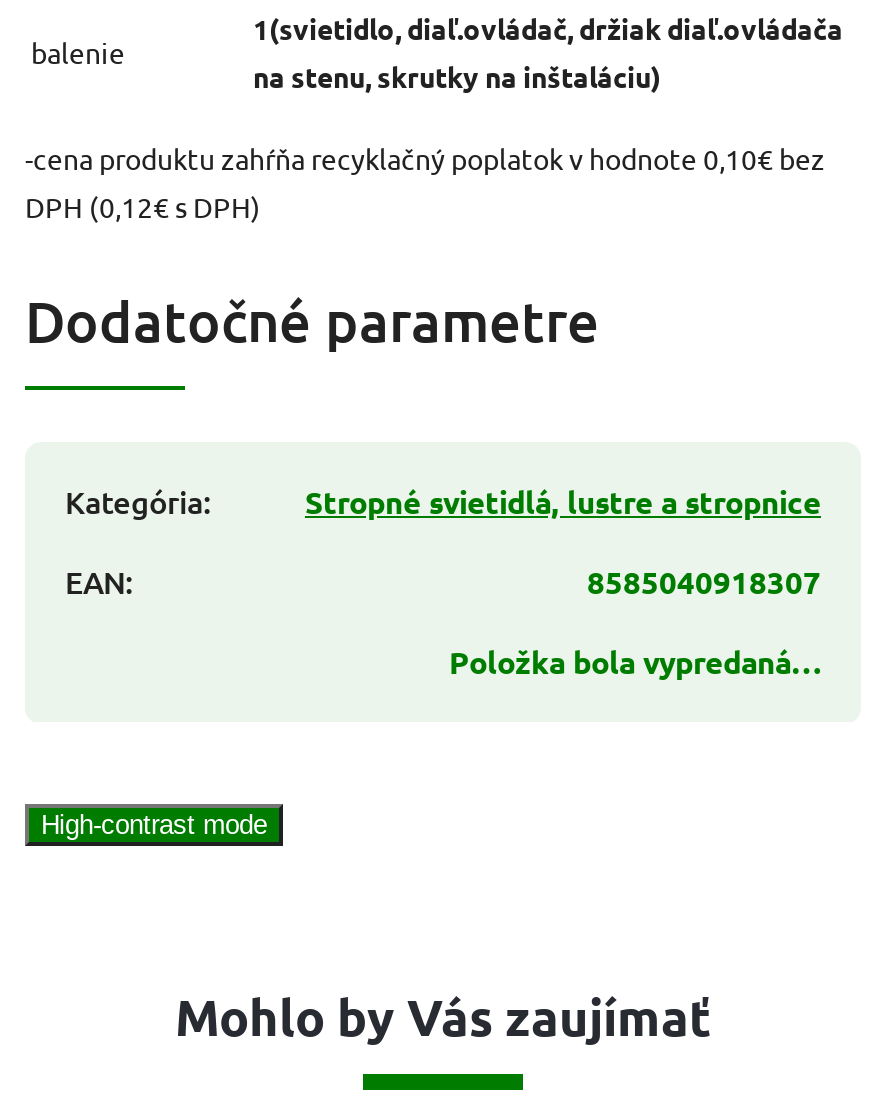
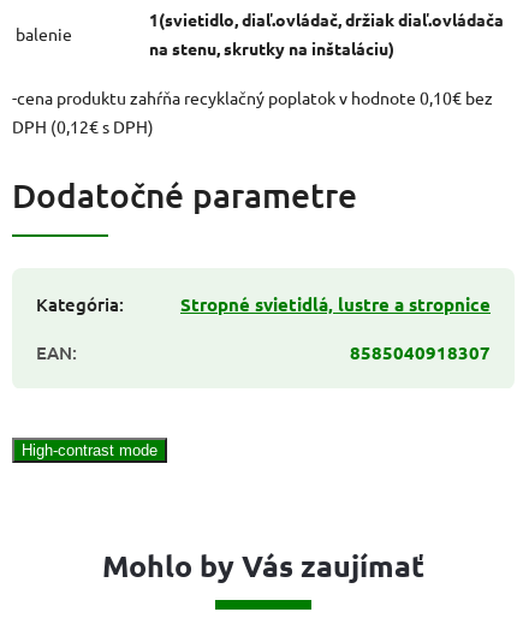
[449,641,821,681] Položka bola vypredaná… -> none

